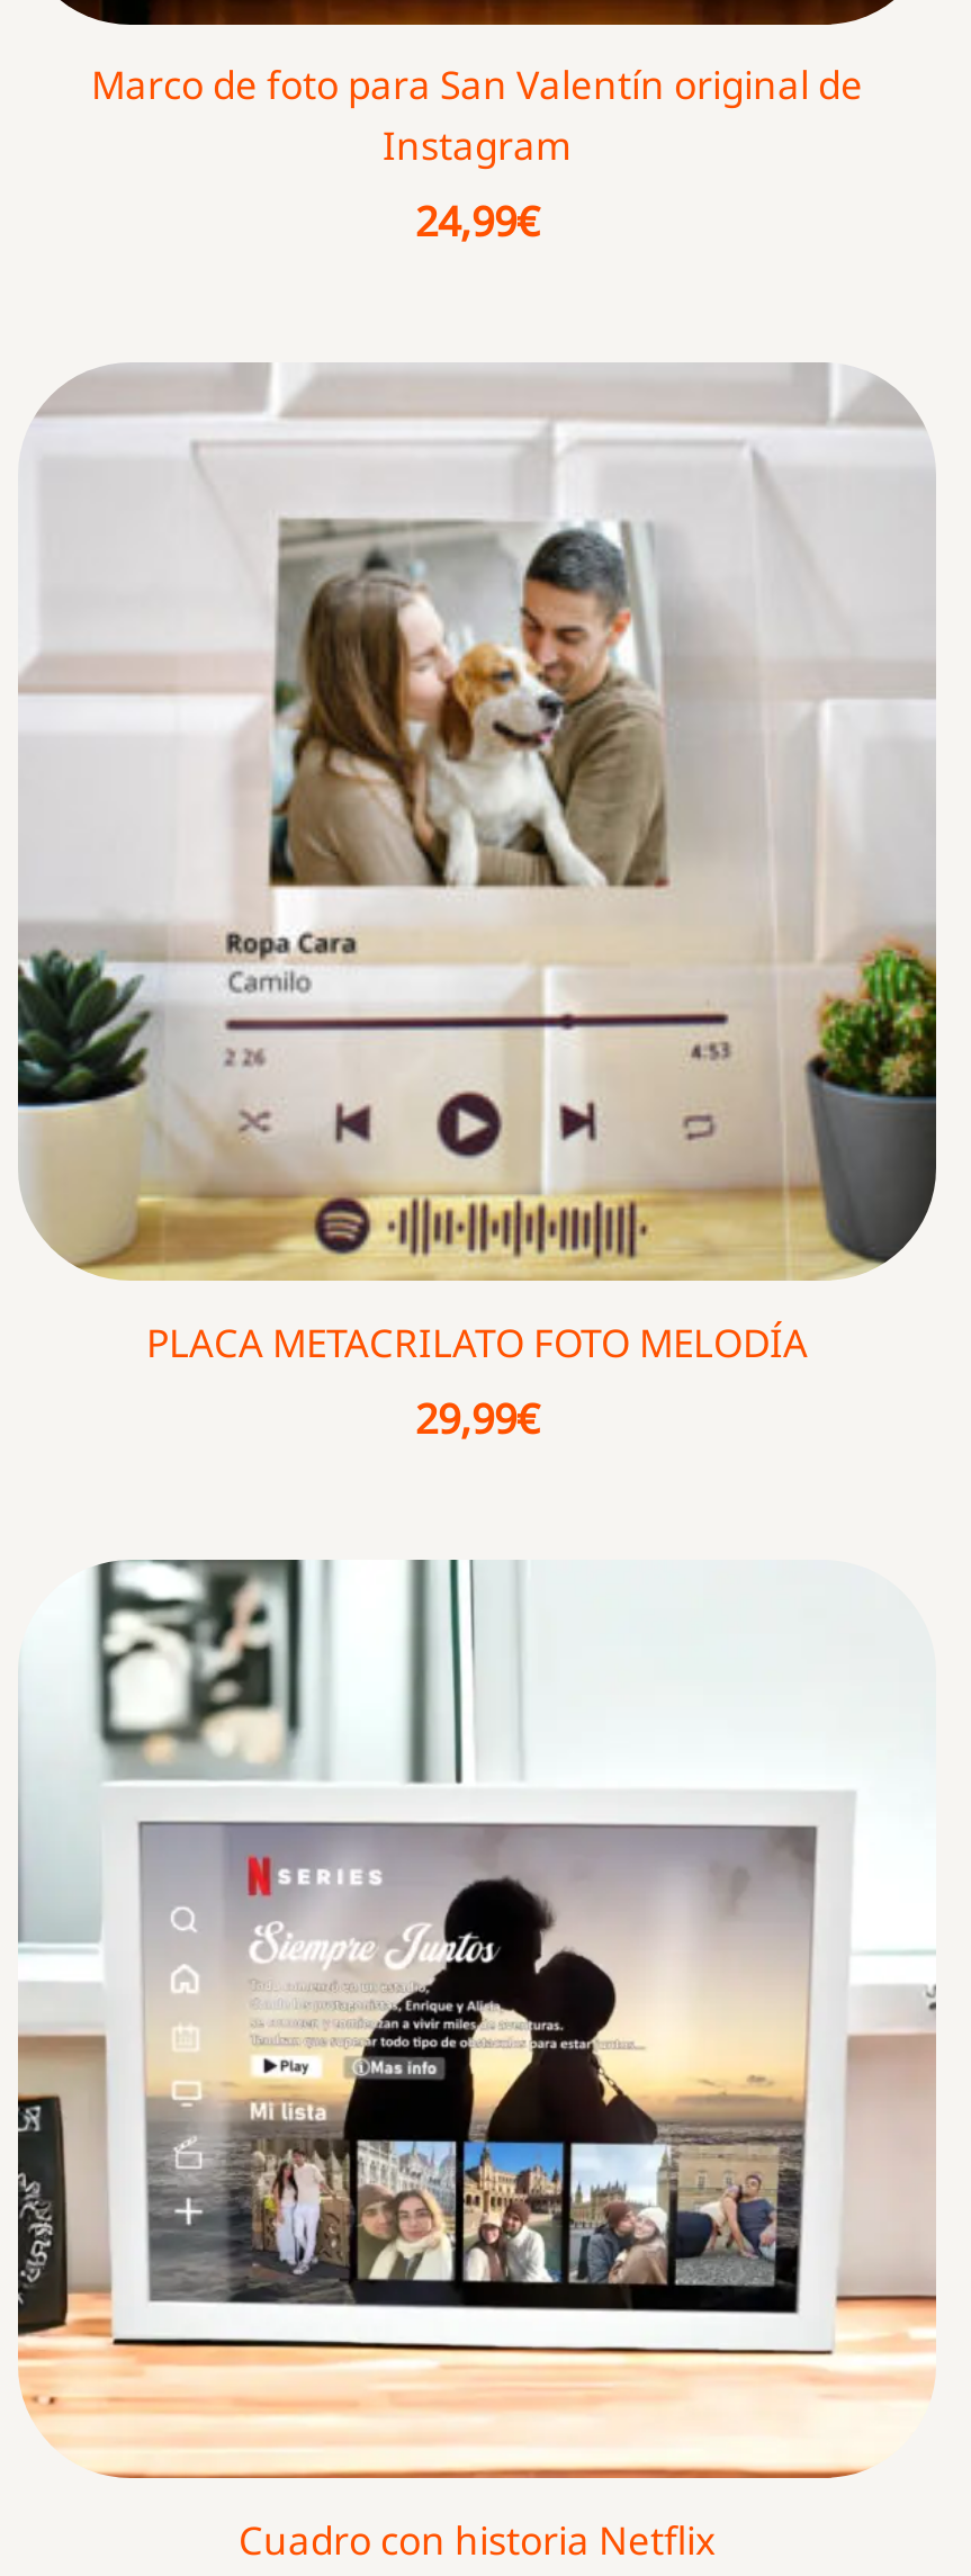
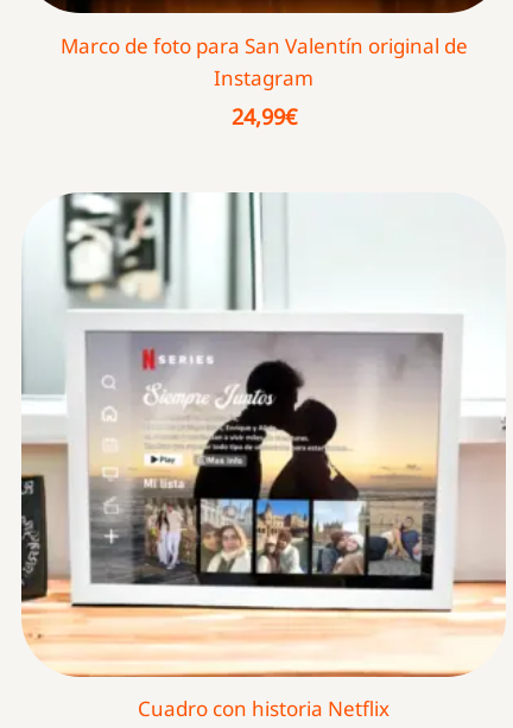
[18,362,938,1444] [image] | PLACA METACRILATO FOTO MELODÍA | 29,99€ -> none

